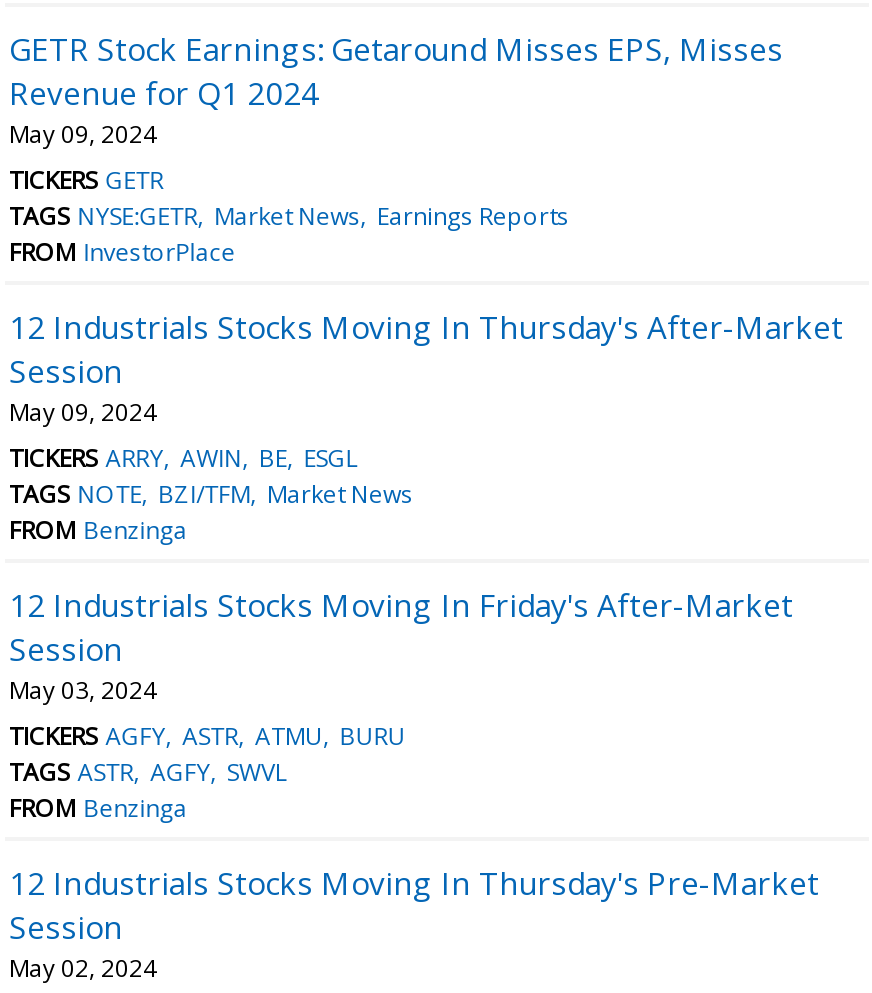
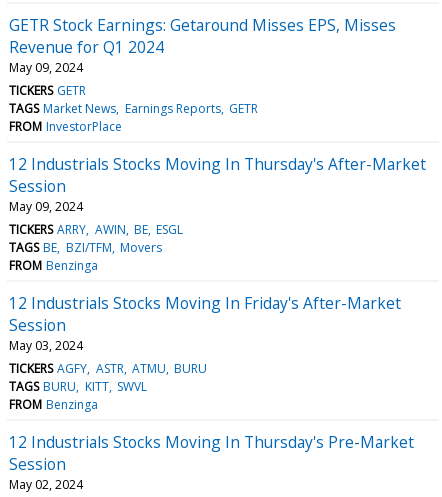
[9,199,569,233] TAGS NYSE:GETR Market News Earnings Reports -> [9,100,258,117] TAGS Market News Earnings Reports GETR
[9,477,413,511] TAGS NOTE BZI/TFM Market News -> [9,239,162,256] TAGS BE BZI/TFM Movers
[9,755,287,789] TAGS ASTR AGFY SWVL -> [9,378,147,395] TAGS BURU KITT SWVL

